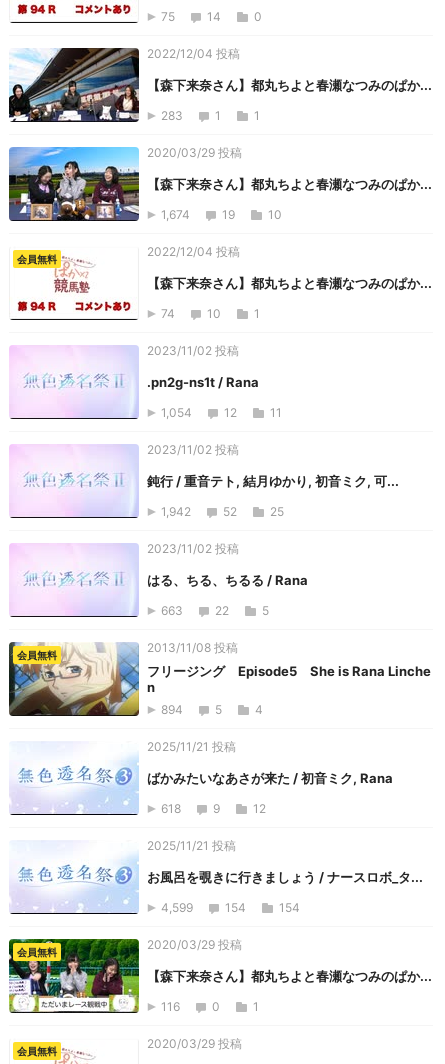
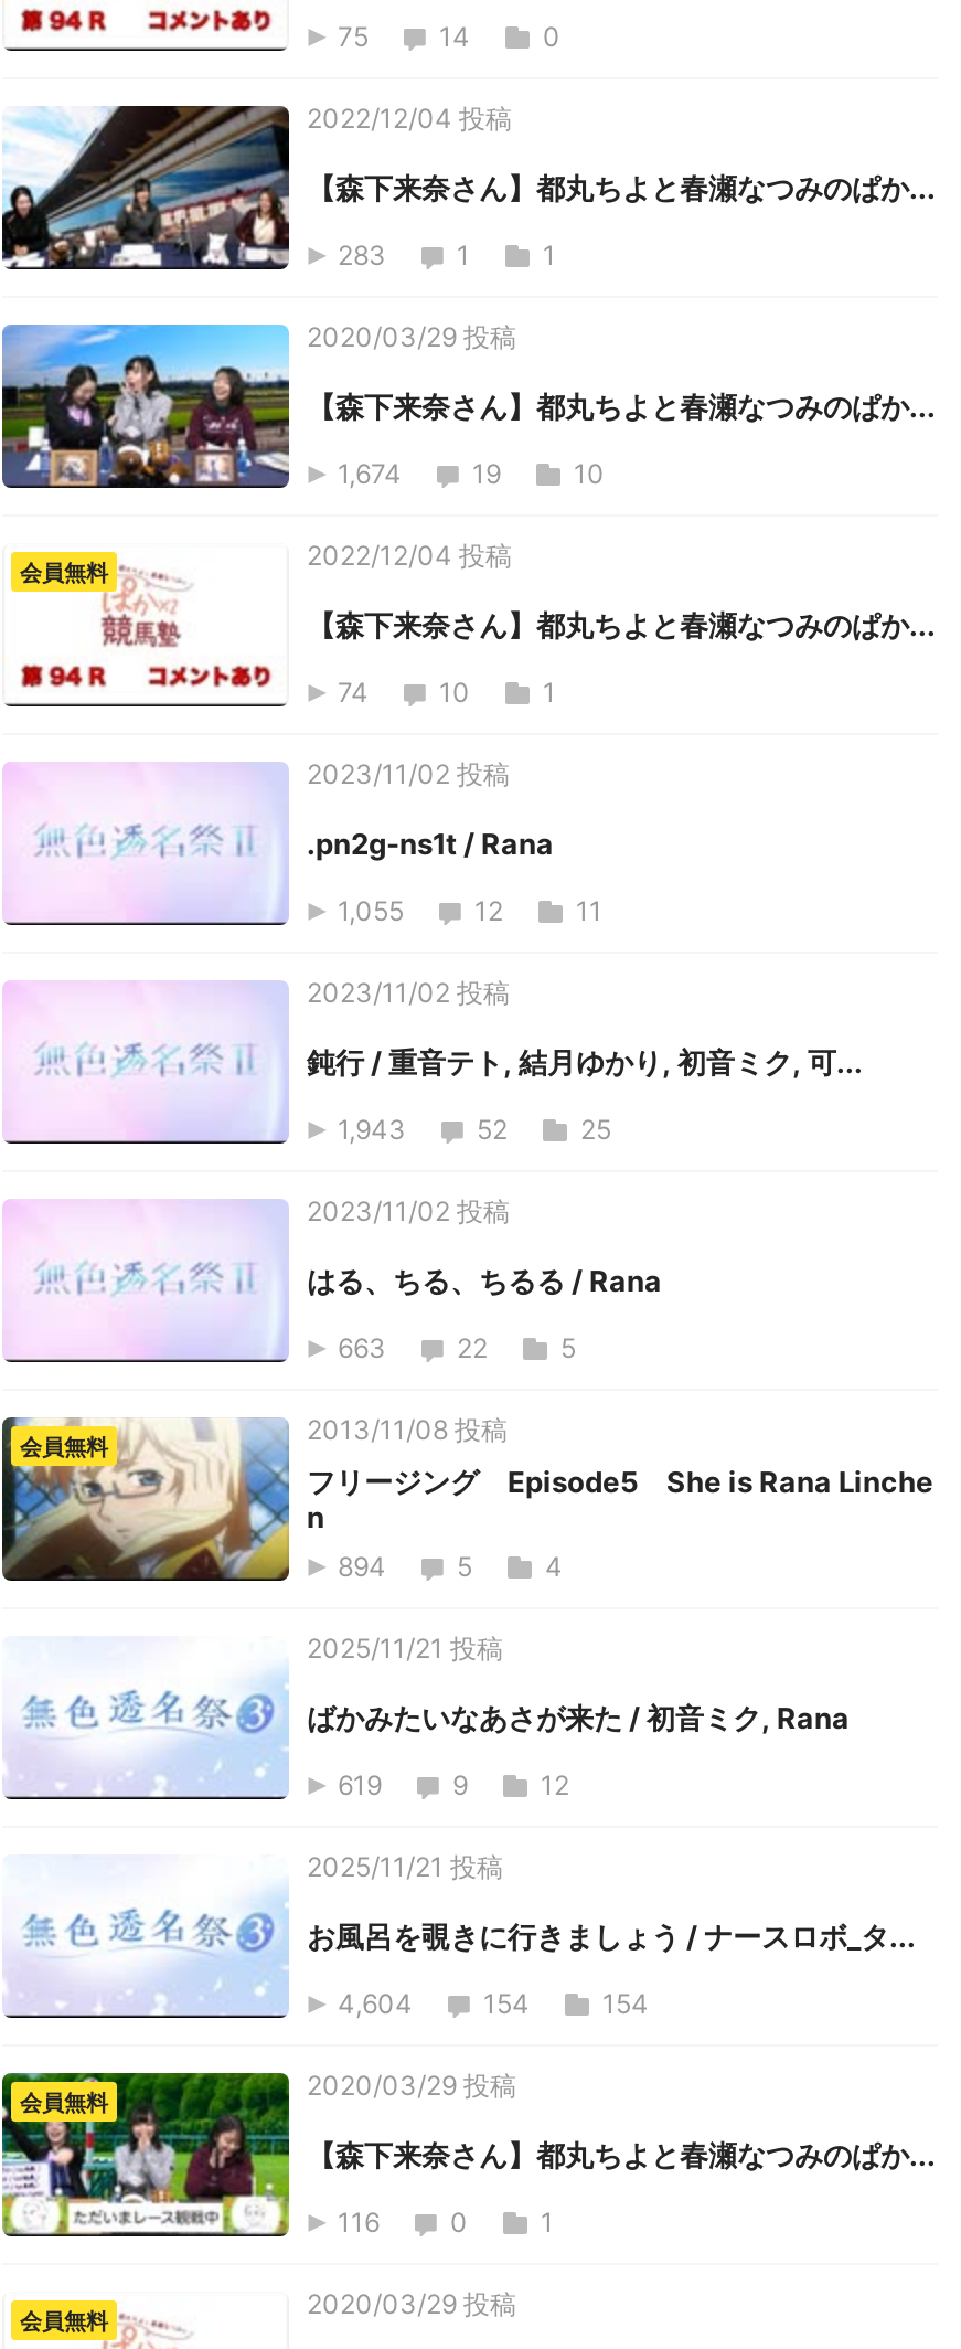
[161,405,192,420] 1,054 -> [338,894,404,927] 1,055
[161,504,191,519] 1,942 -> [338,1113,406,1146] 1,943
[161,801,181,816] 618 -> [338,1768,382,1801] 619
[161,900,193,915] 4,599 -> [338,1987,413,2020] 4,604

